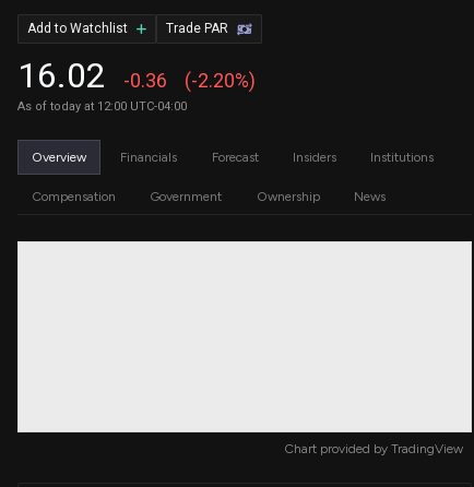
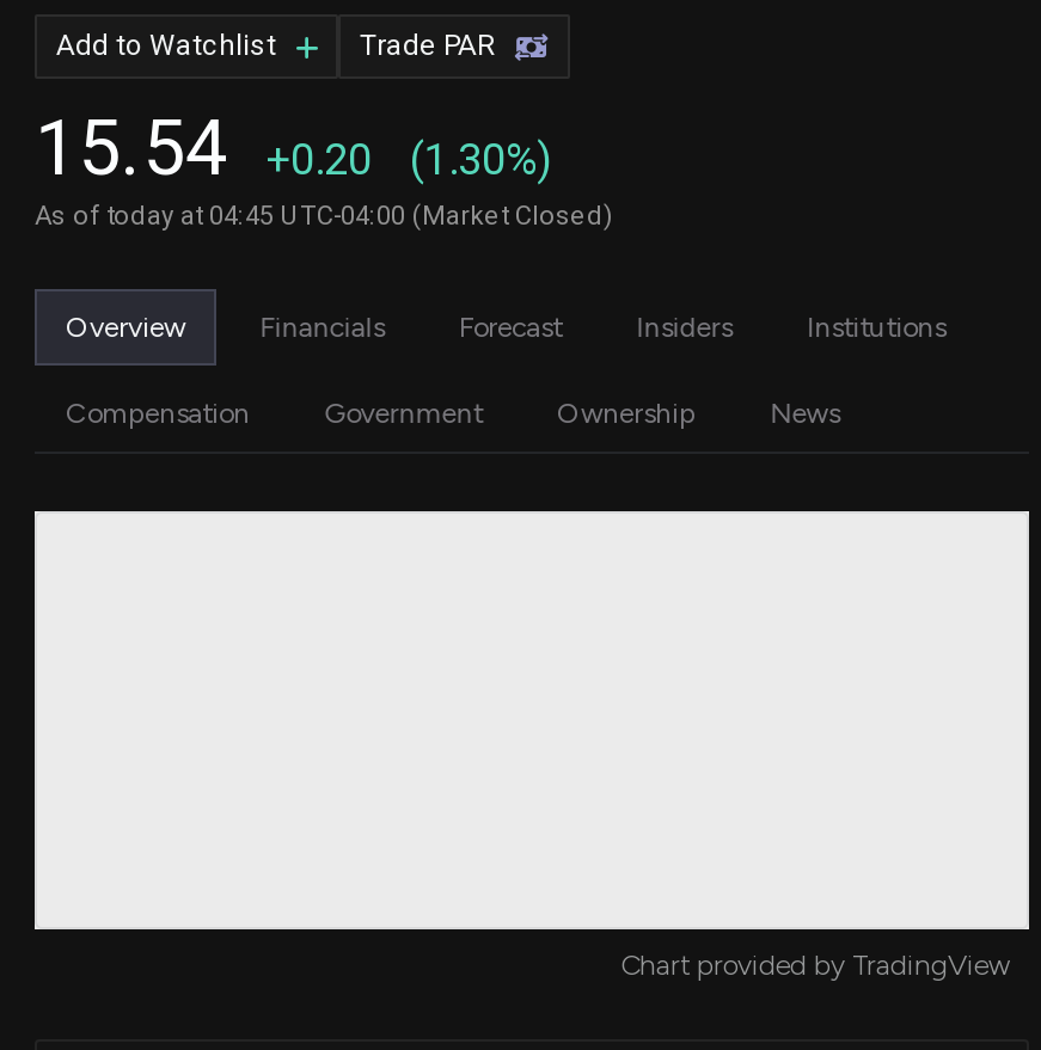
[17,54,256,113] 16.02 | -0.36 | (-2.20%) | As of today at 12:00 UTC-04:00 -> [35,102,613,231] 15.54 | +0.20 | (1.30%) | As of today at 04:45 UTC-04:00 (Market Closed)

